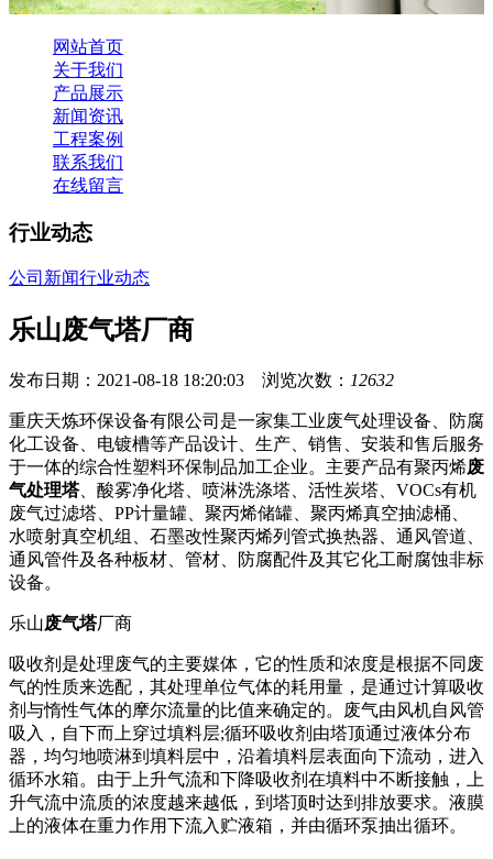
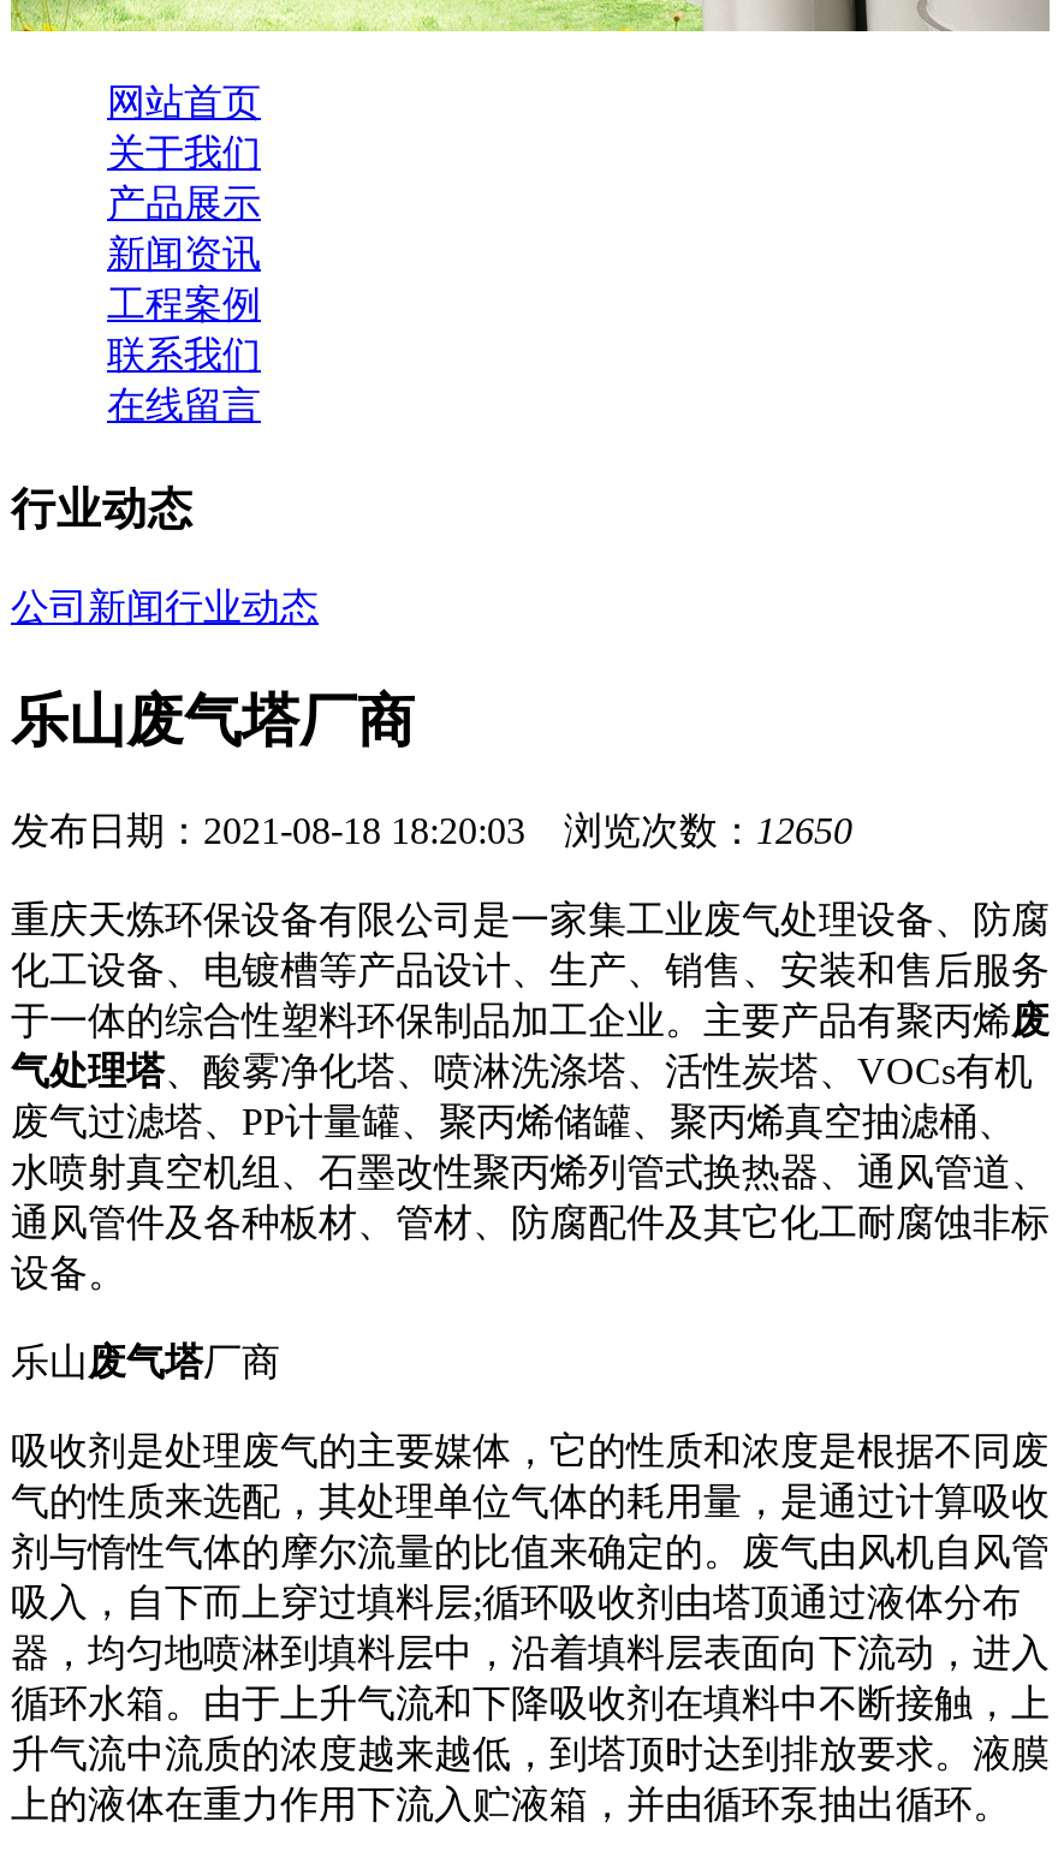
[9,371,394,390] 发布日期：2021-08-18 18:20:03 浏览次数：12632 -> [11,811,852,851] 发布日期：2021-08-18 18:20:03 浏览次数：12650

